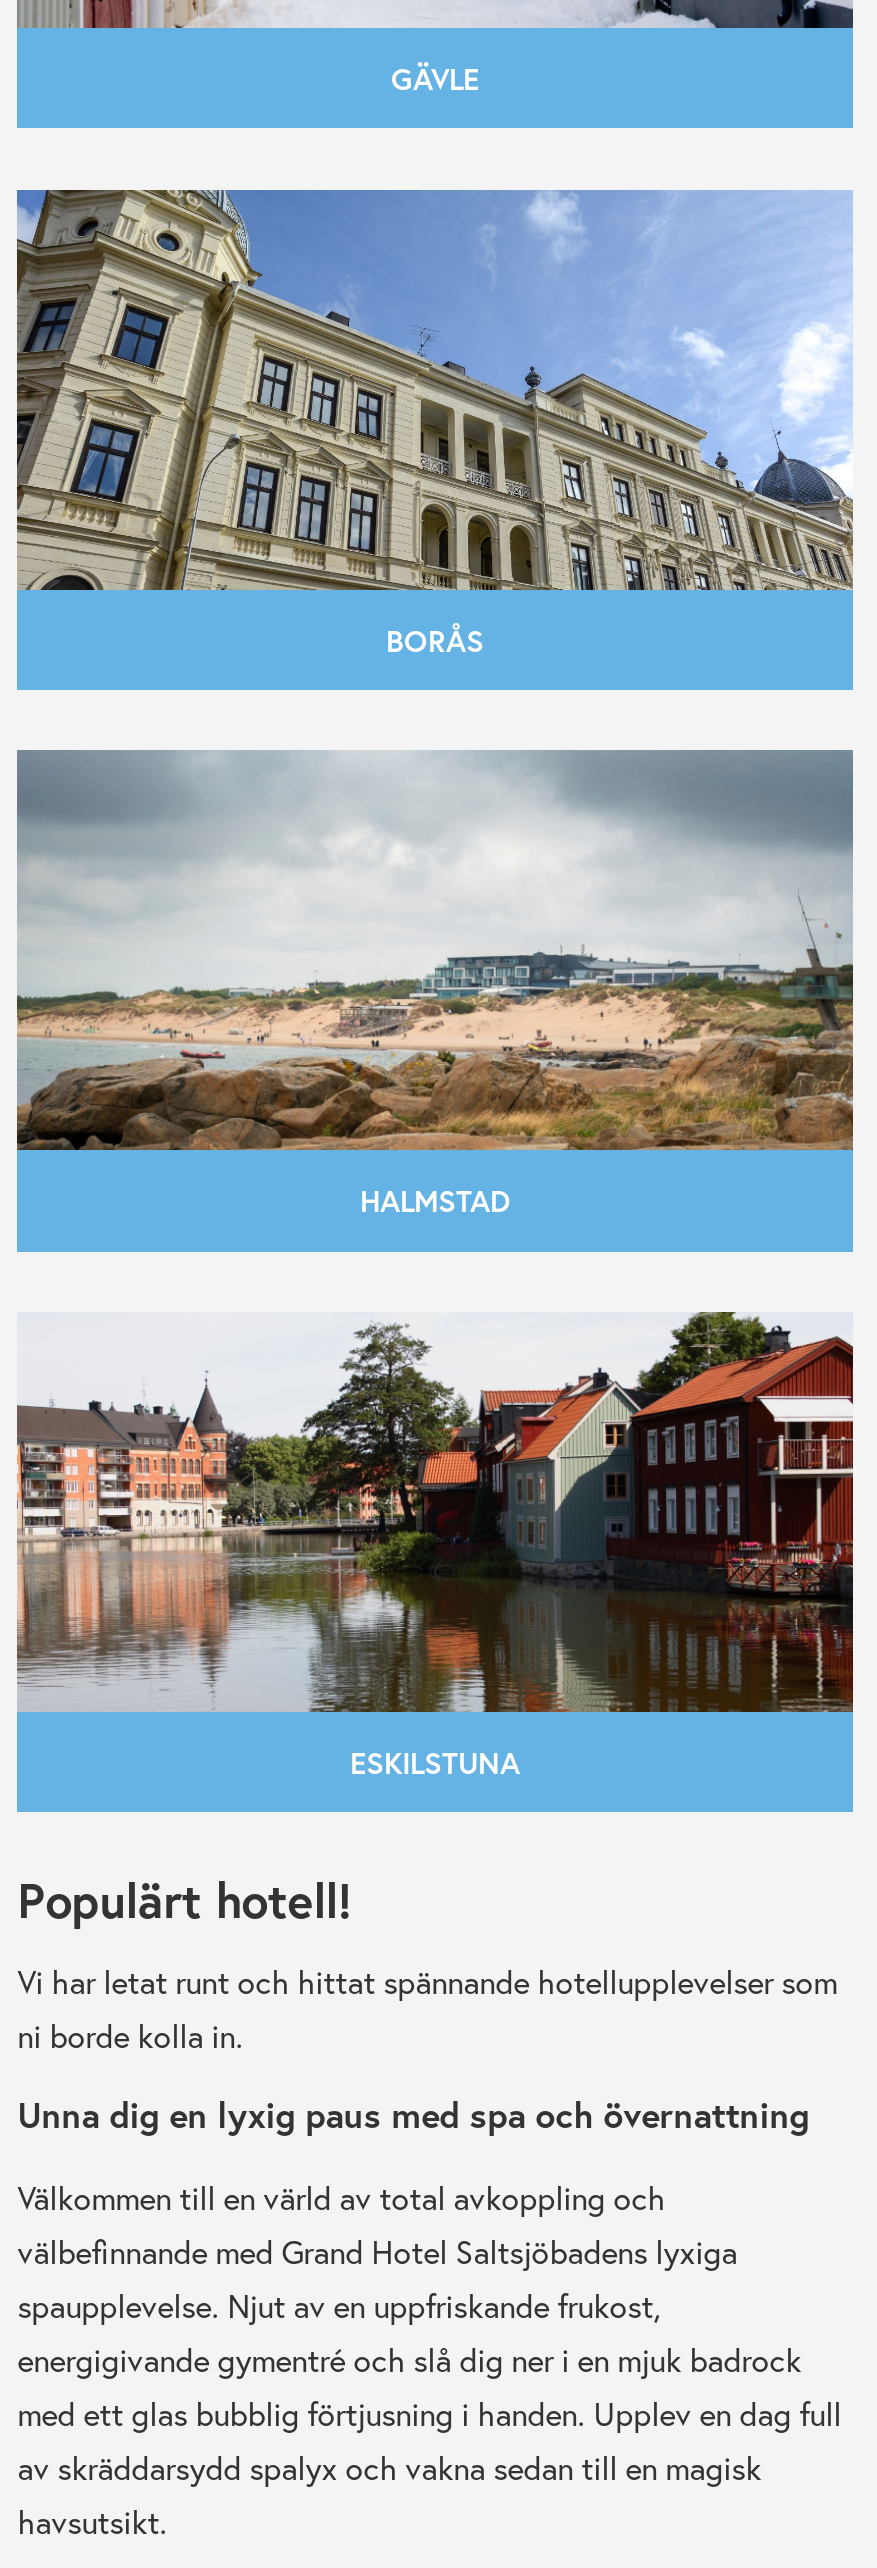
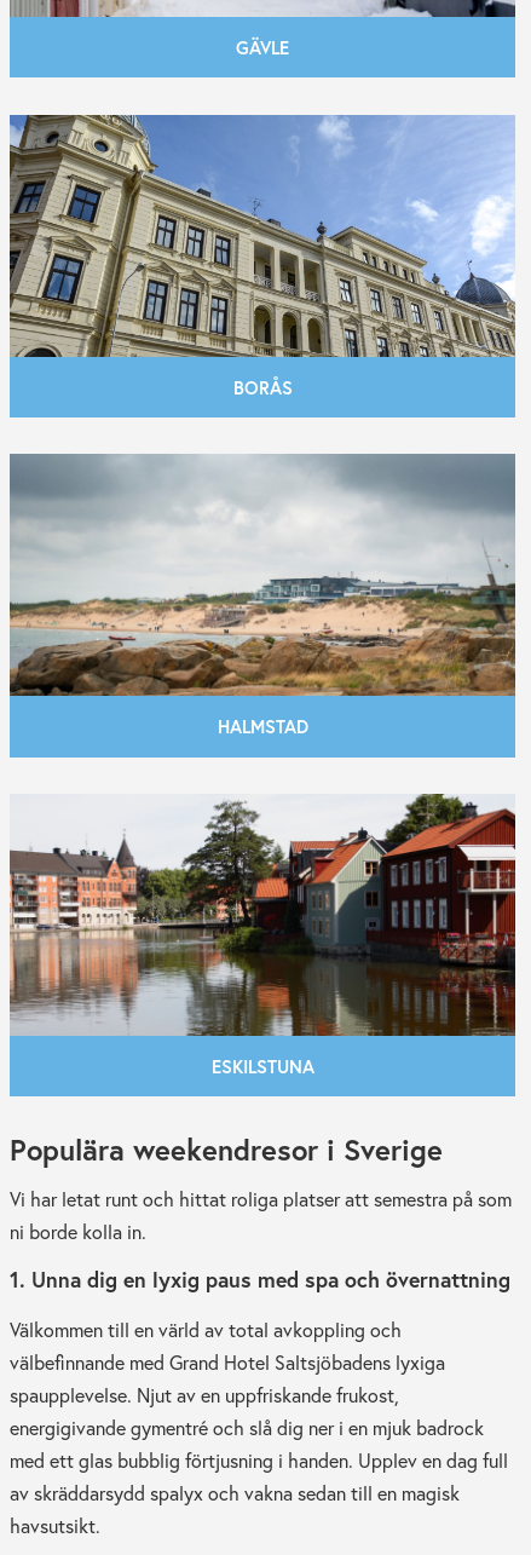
[17,1867,837,2001] Populärt hotell! | Vi har letat runt och hittat spännande hotellupplevelser som -> [10,1130,512,1211] Populära weekendresor i Sverige | Vi har letat runt och hittat roliga platser att semestra på som
[17,2091,809,2137] Unna dig en lyxig paus med spa och övernattning -> [10,1265,511,1293] 1. Unna dig en lyxig paus med spa och övernattning

